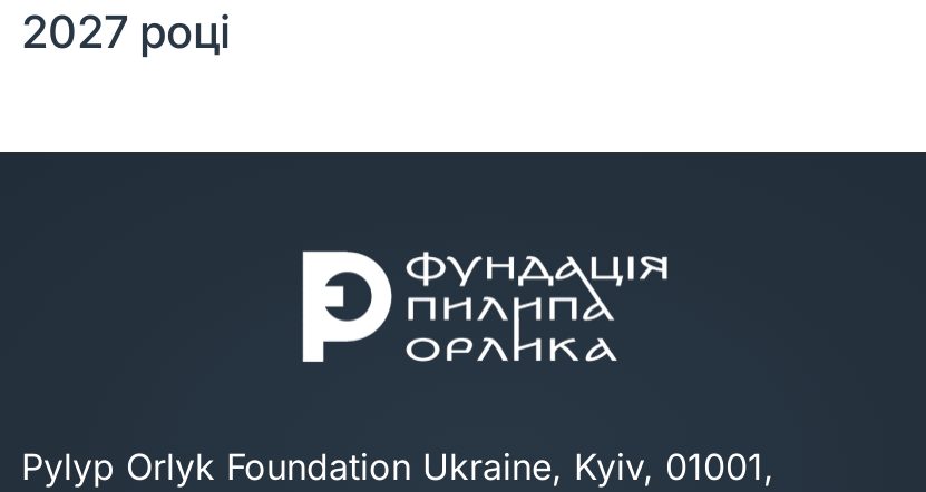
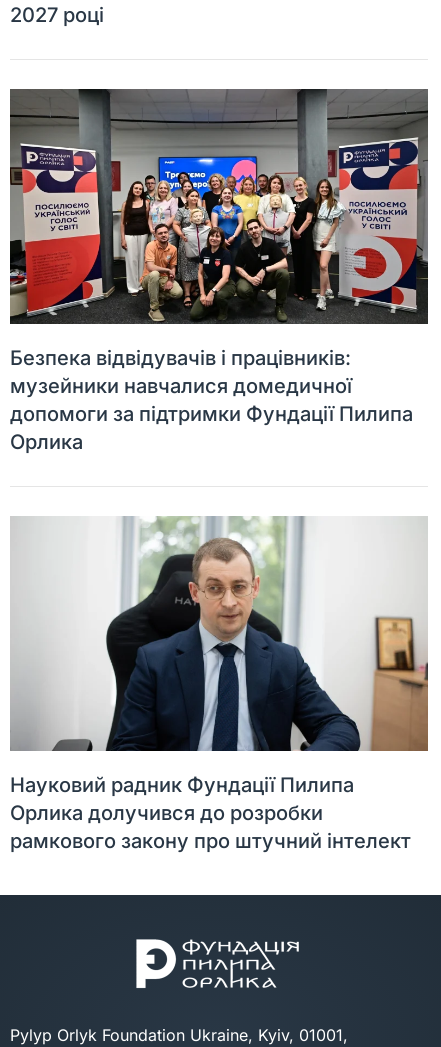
none -> [9,88,429,454] [image] | Безпека відвідувачів і працівників: | музейники навчалися домедичної | допомоги за підтримки Фундації Пилипа | Орлика
none -> [9,515,429,853] [image] | Науковий радник Фундації Пилипа | Орлика долучився до розробки | рамкового закону про штучний інтелект

